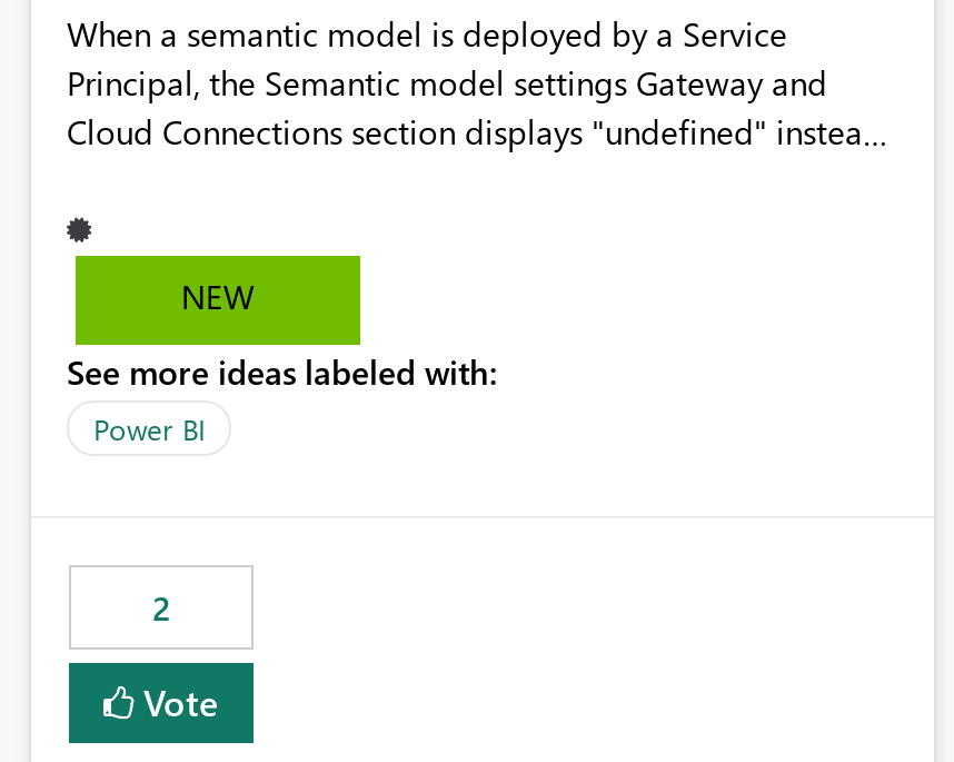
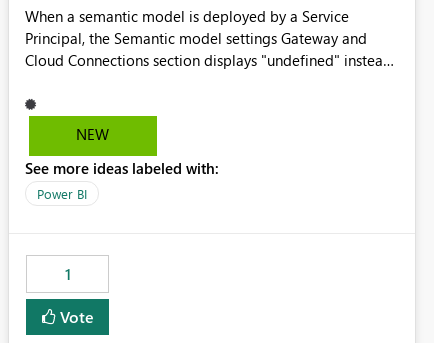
[152,586,170,631] 2 -> [64,264,70,284] 1

